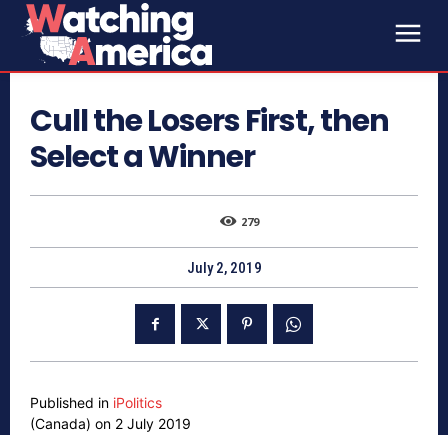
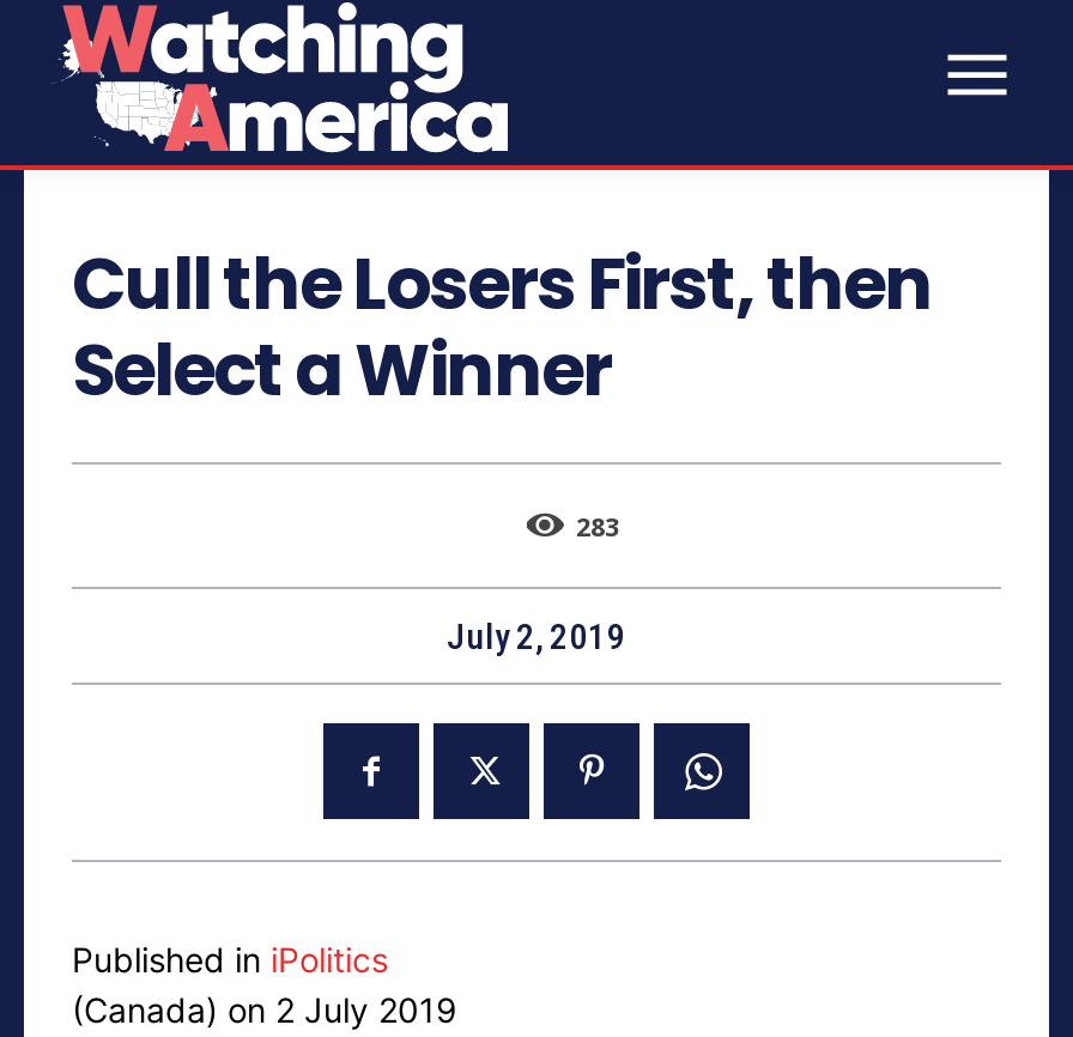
[240,214,258,229] 279 -> [576,507,619,543] 283

